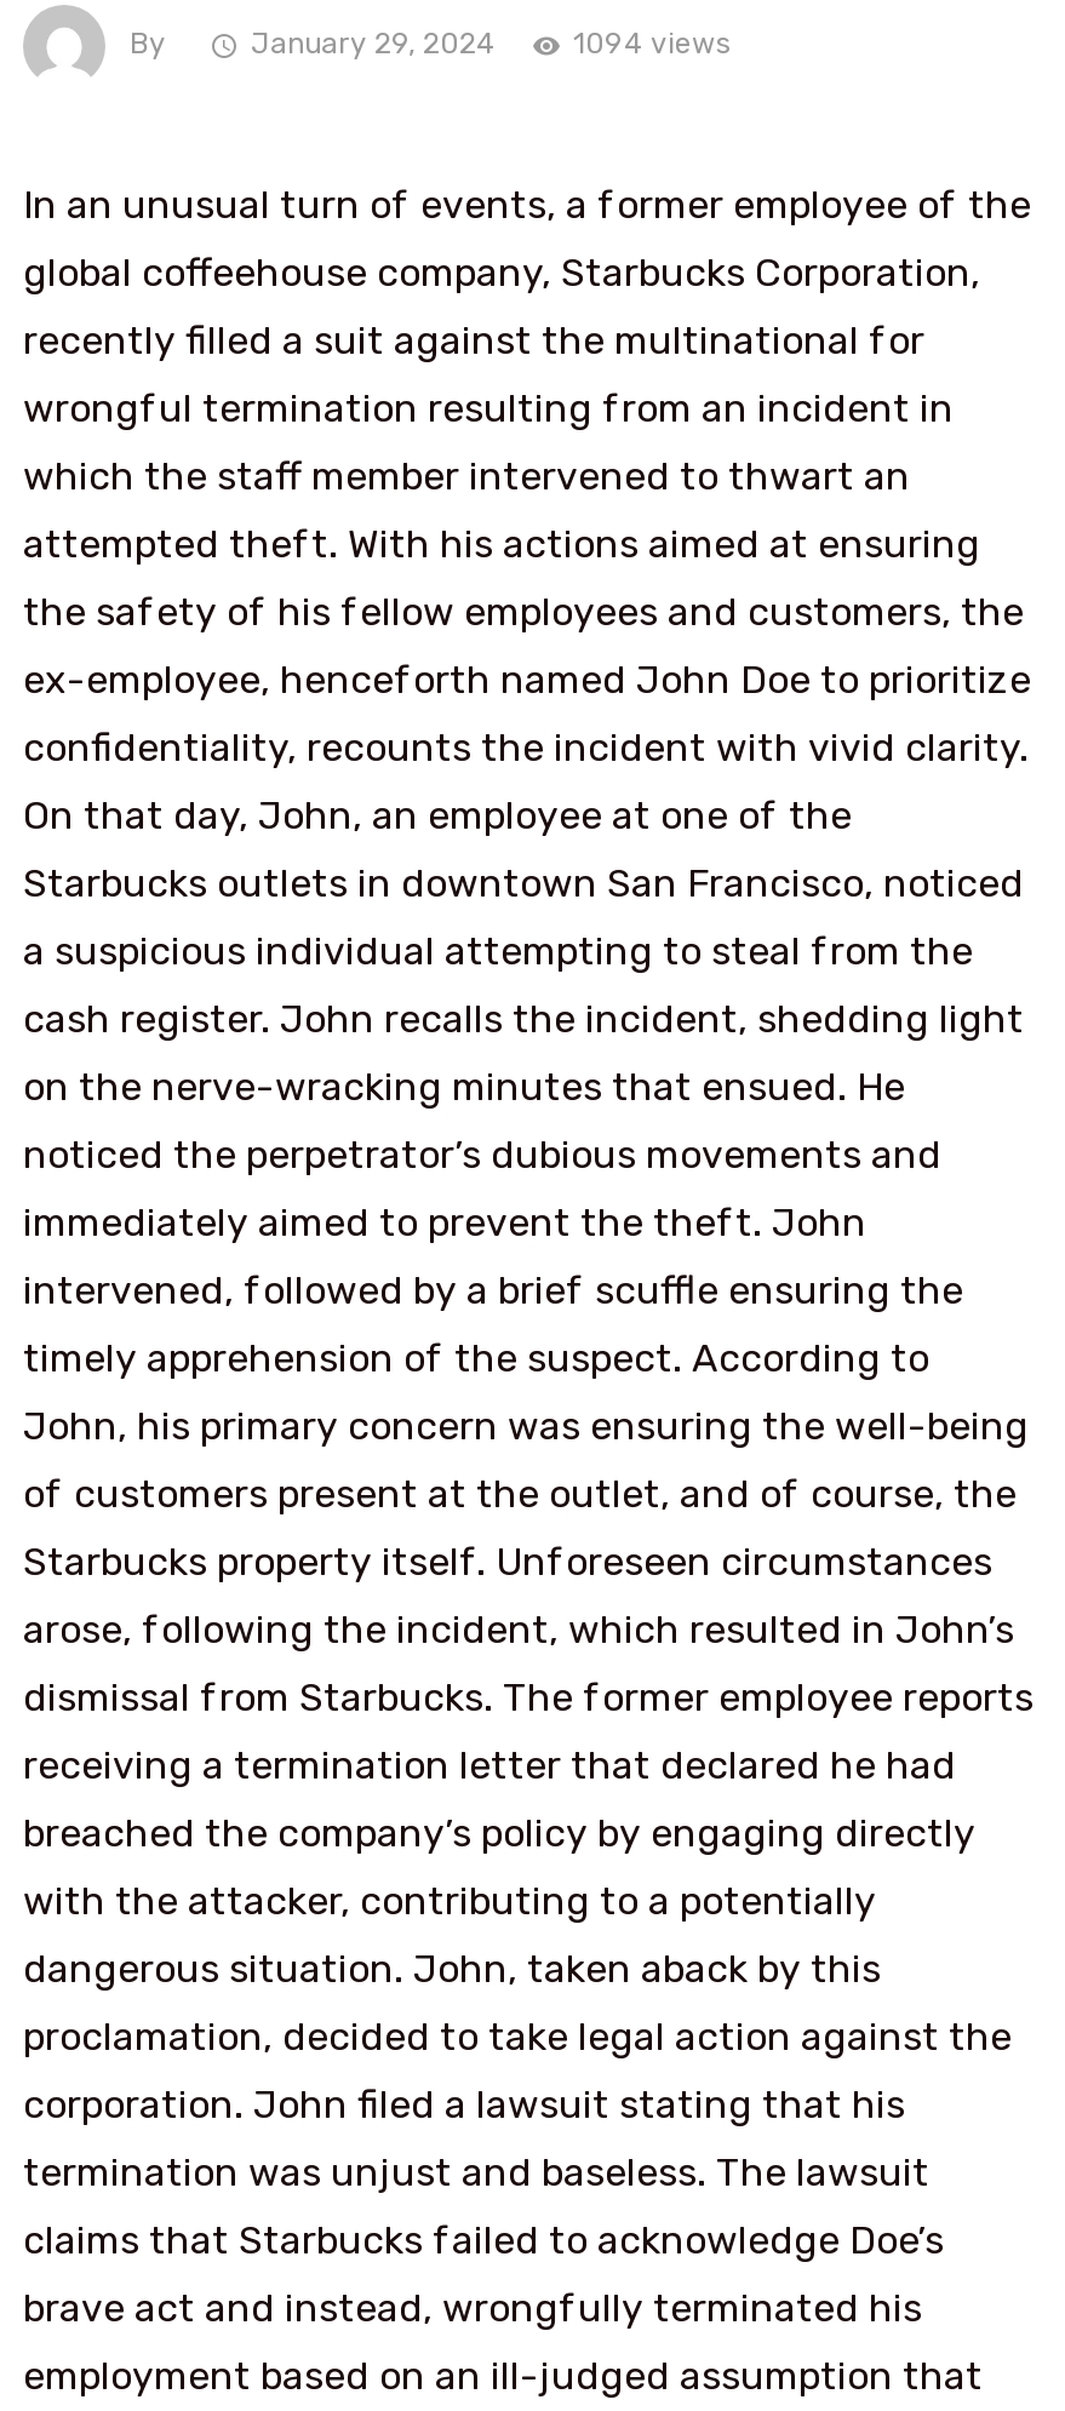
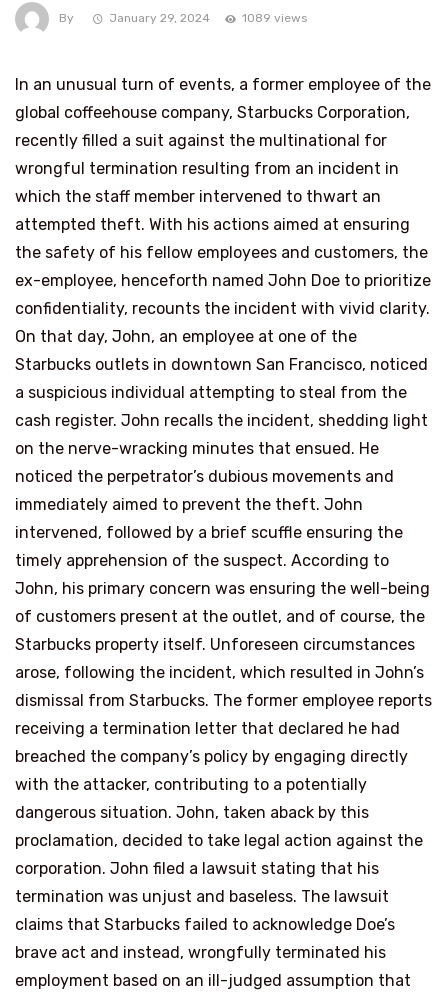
[573,27,731,61] 1094 views -> [242,11,307,25] 1089 views

